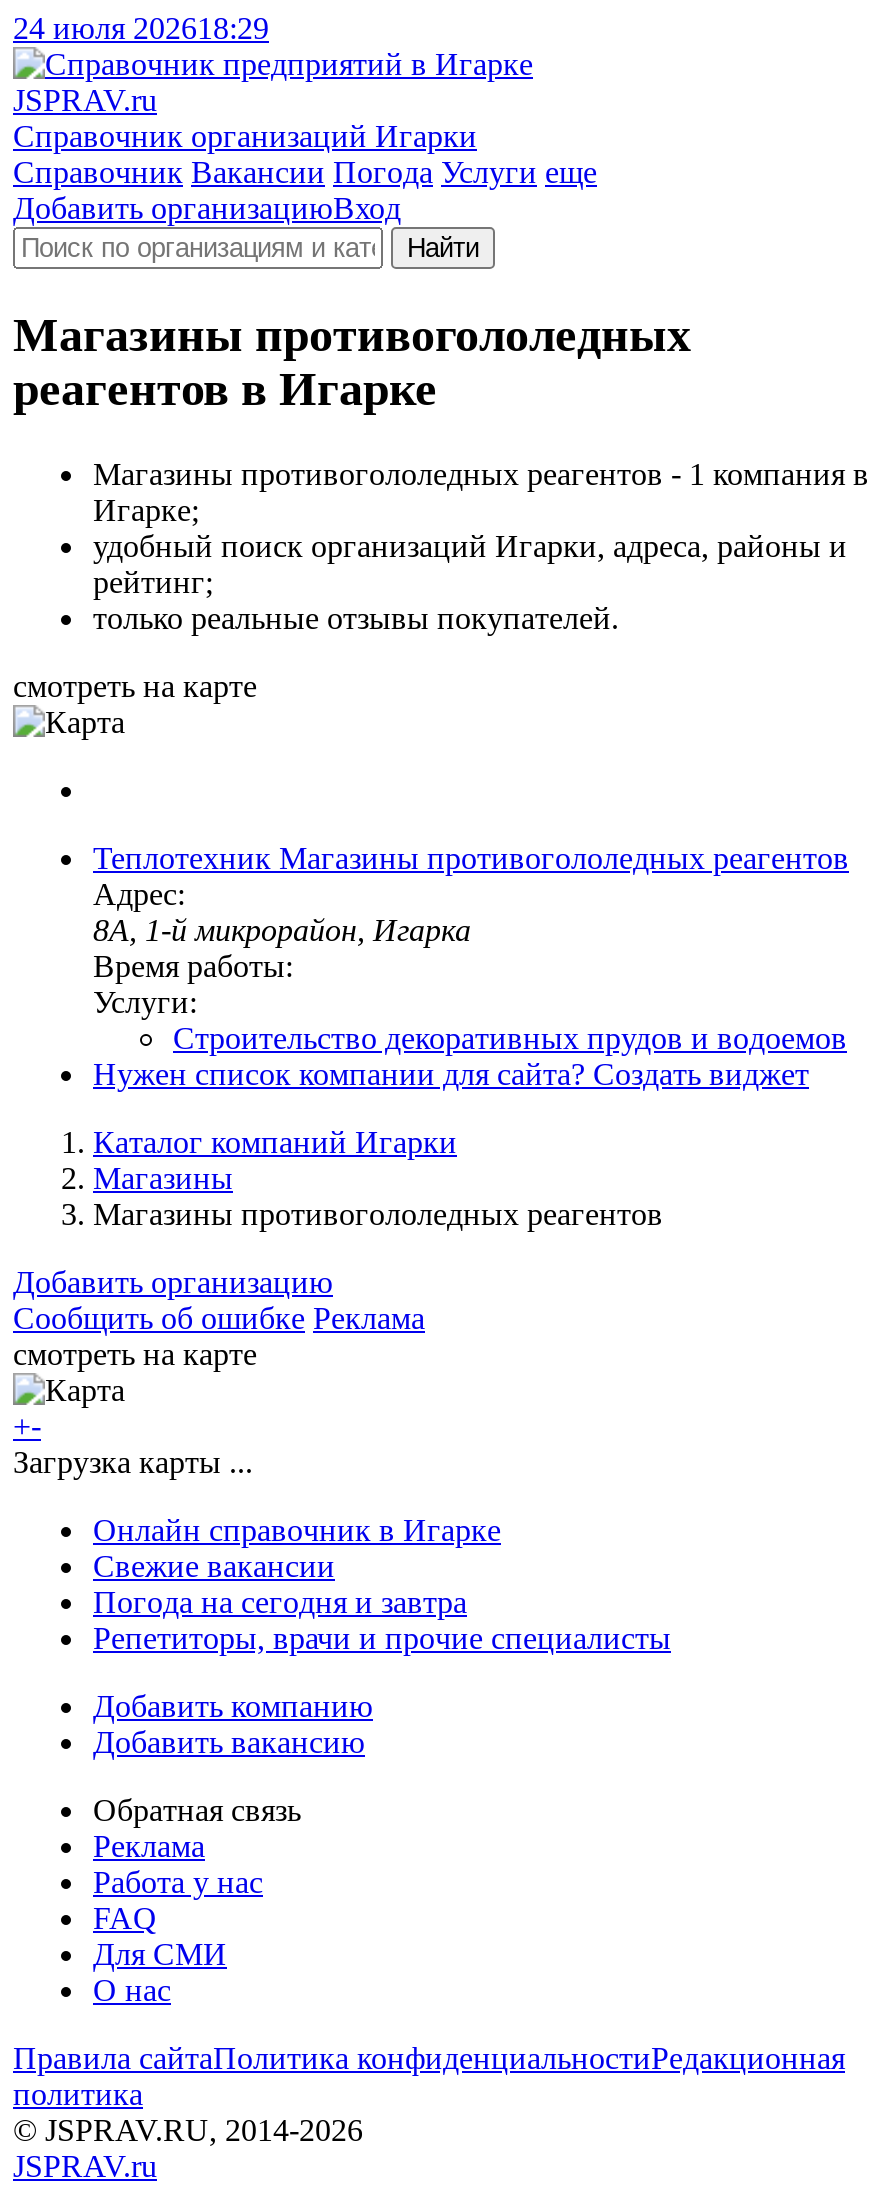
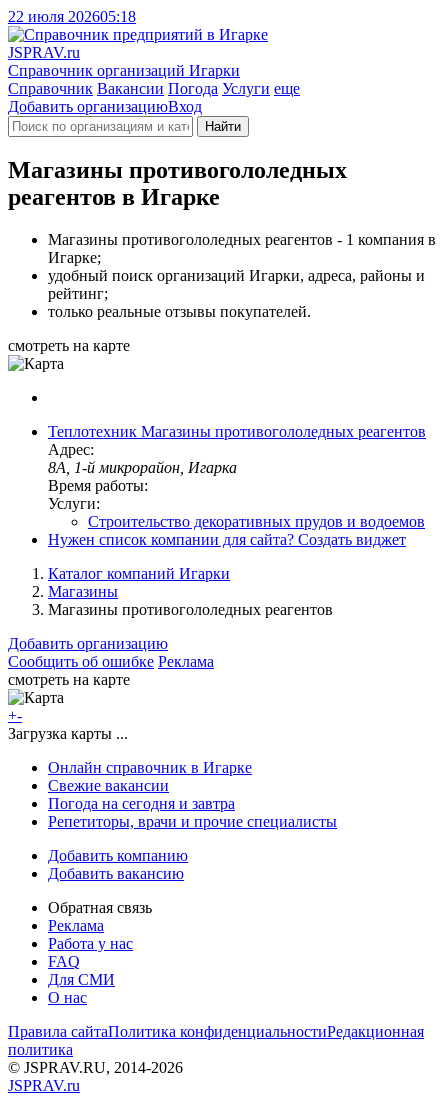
[13,11,269,45] 24 июля 202618:29 -> [8,8,136,25] 22 июля 202605:18

